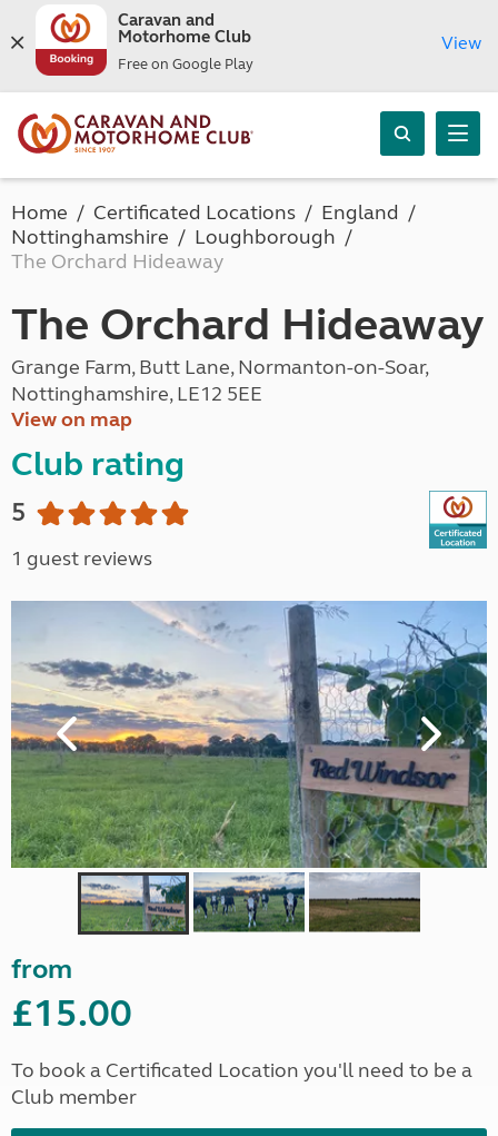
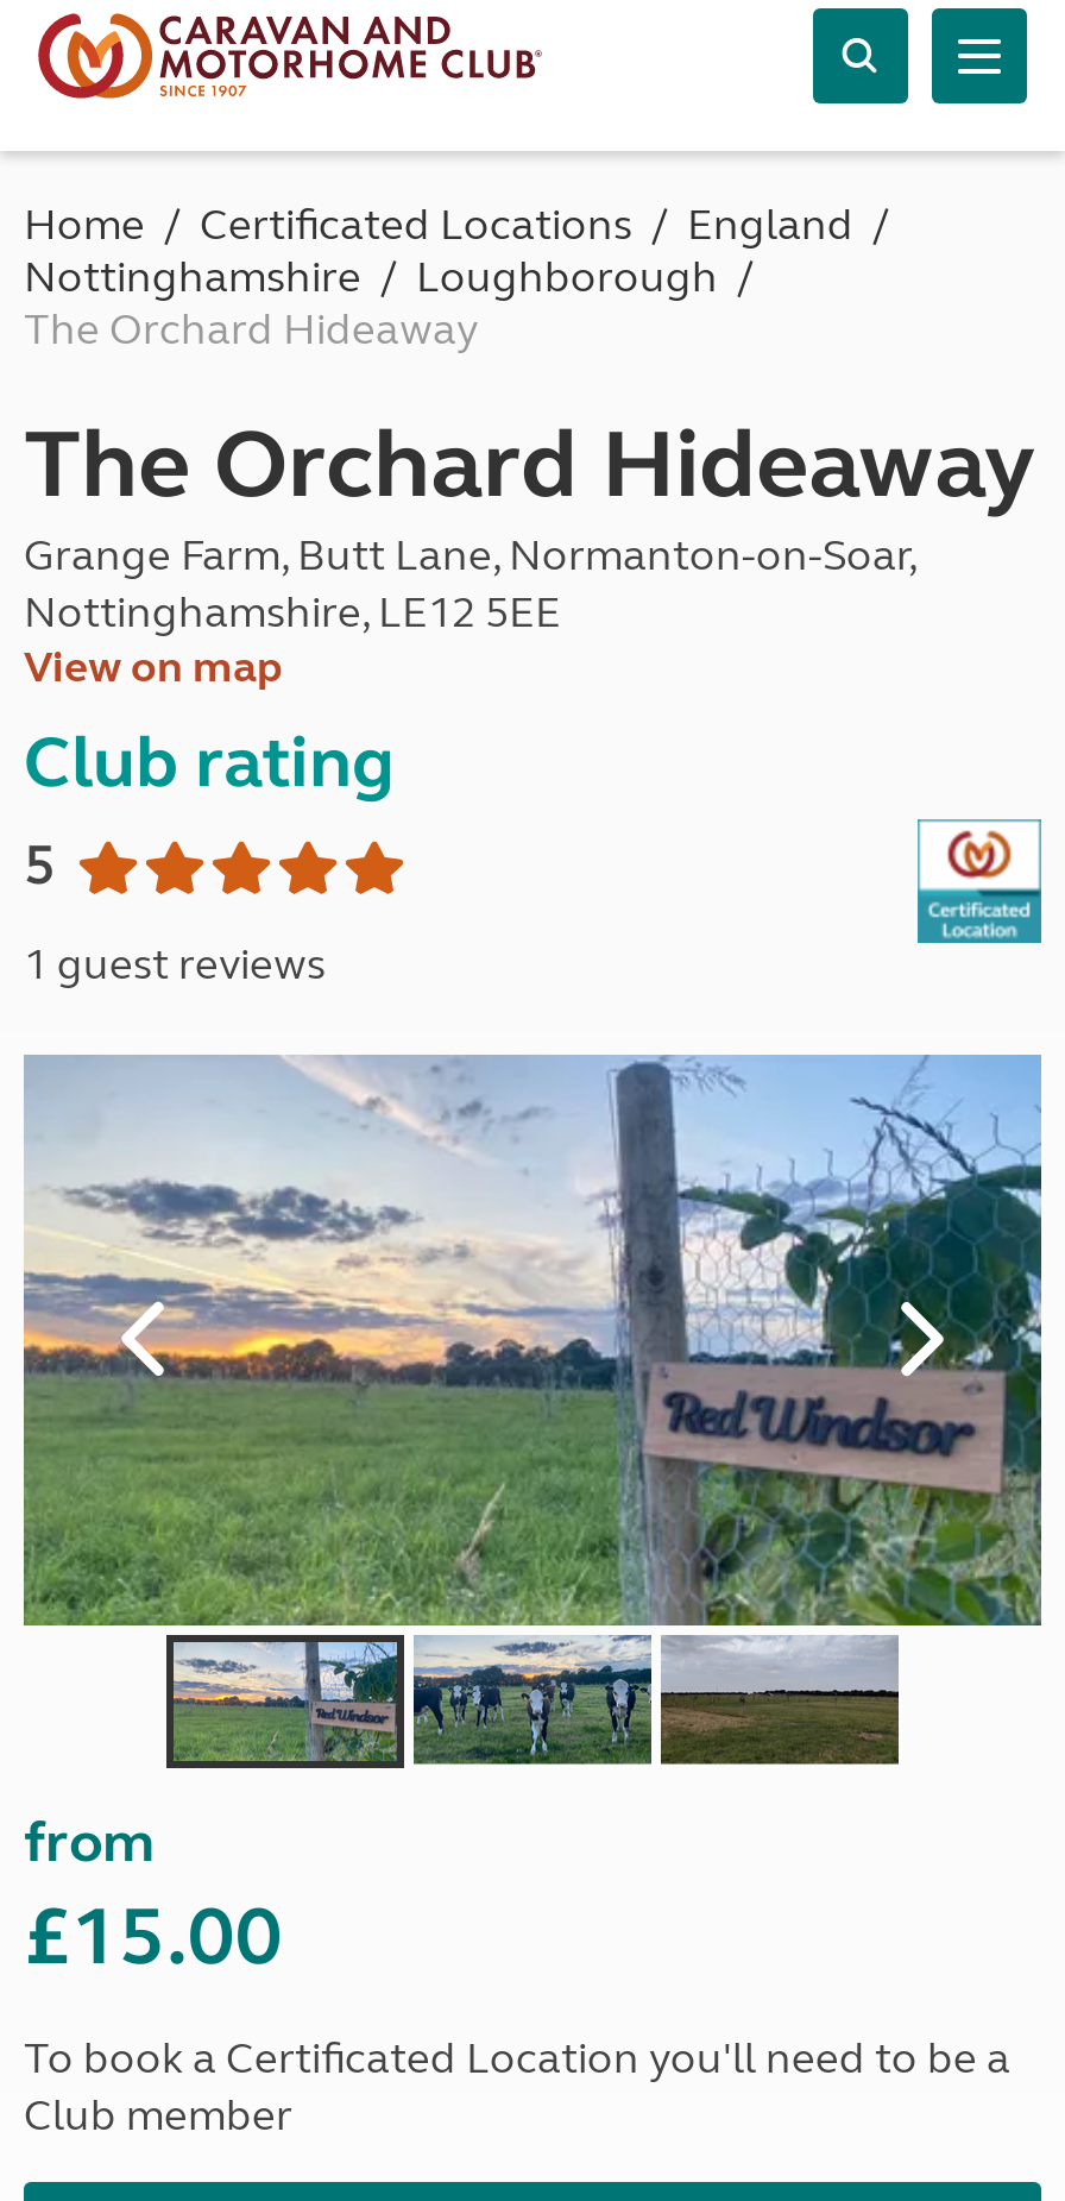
[33,10,253,77] [image] | Caravan and | Motorhome Club | Free on Google Play -> none
[441,32,481,53] View -> none

